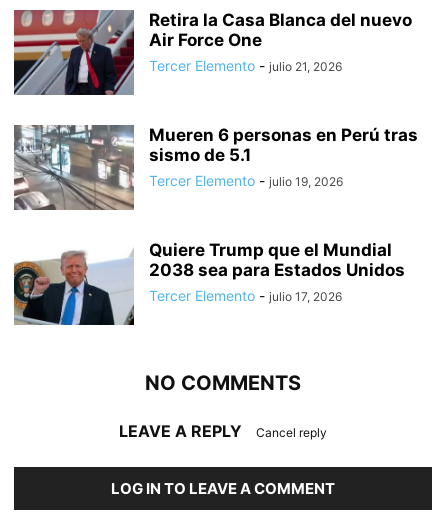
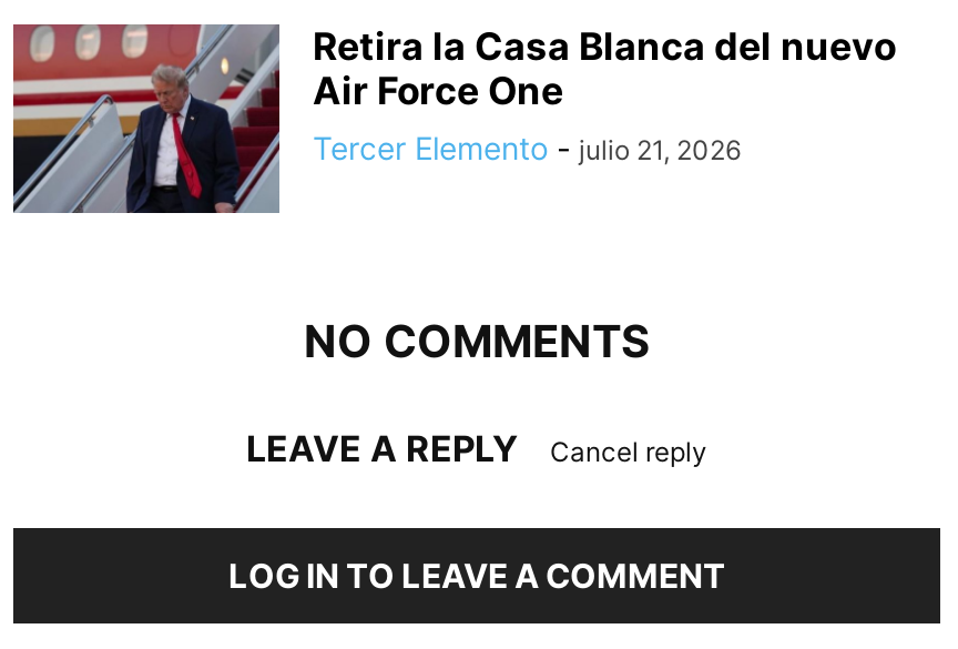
[13,124,418,211] [image] | Mueren 6 personas en Perú tras | sismo de 5.1 | Tercer Elemento - julio 19, 2026 -> none
[13,240,405,326] [image] | Quiere Trump que el Mundial | 2038 sea para Estados Unidos | Tercer Elemento - julio 17, 2026 -> none

